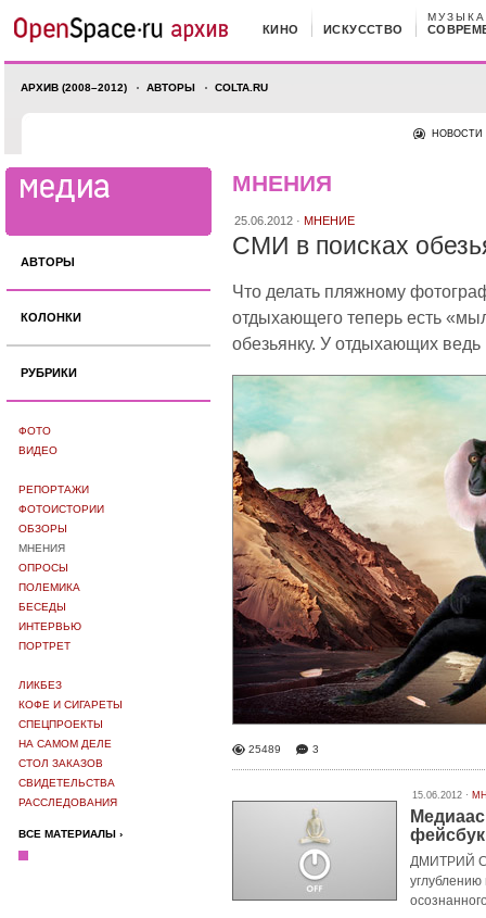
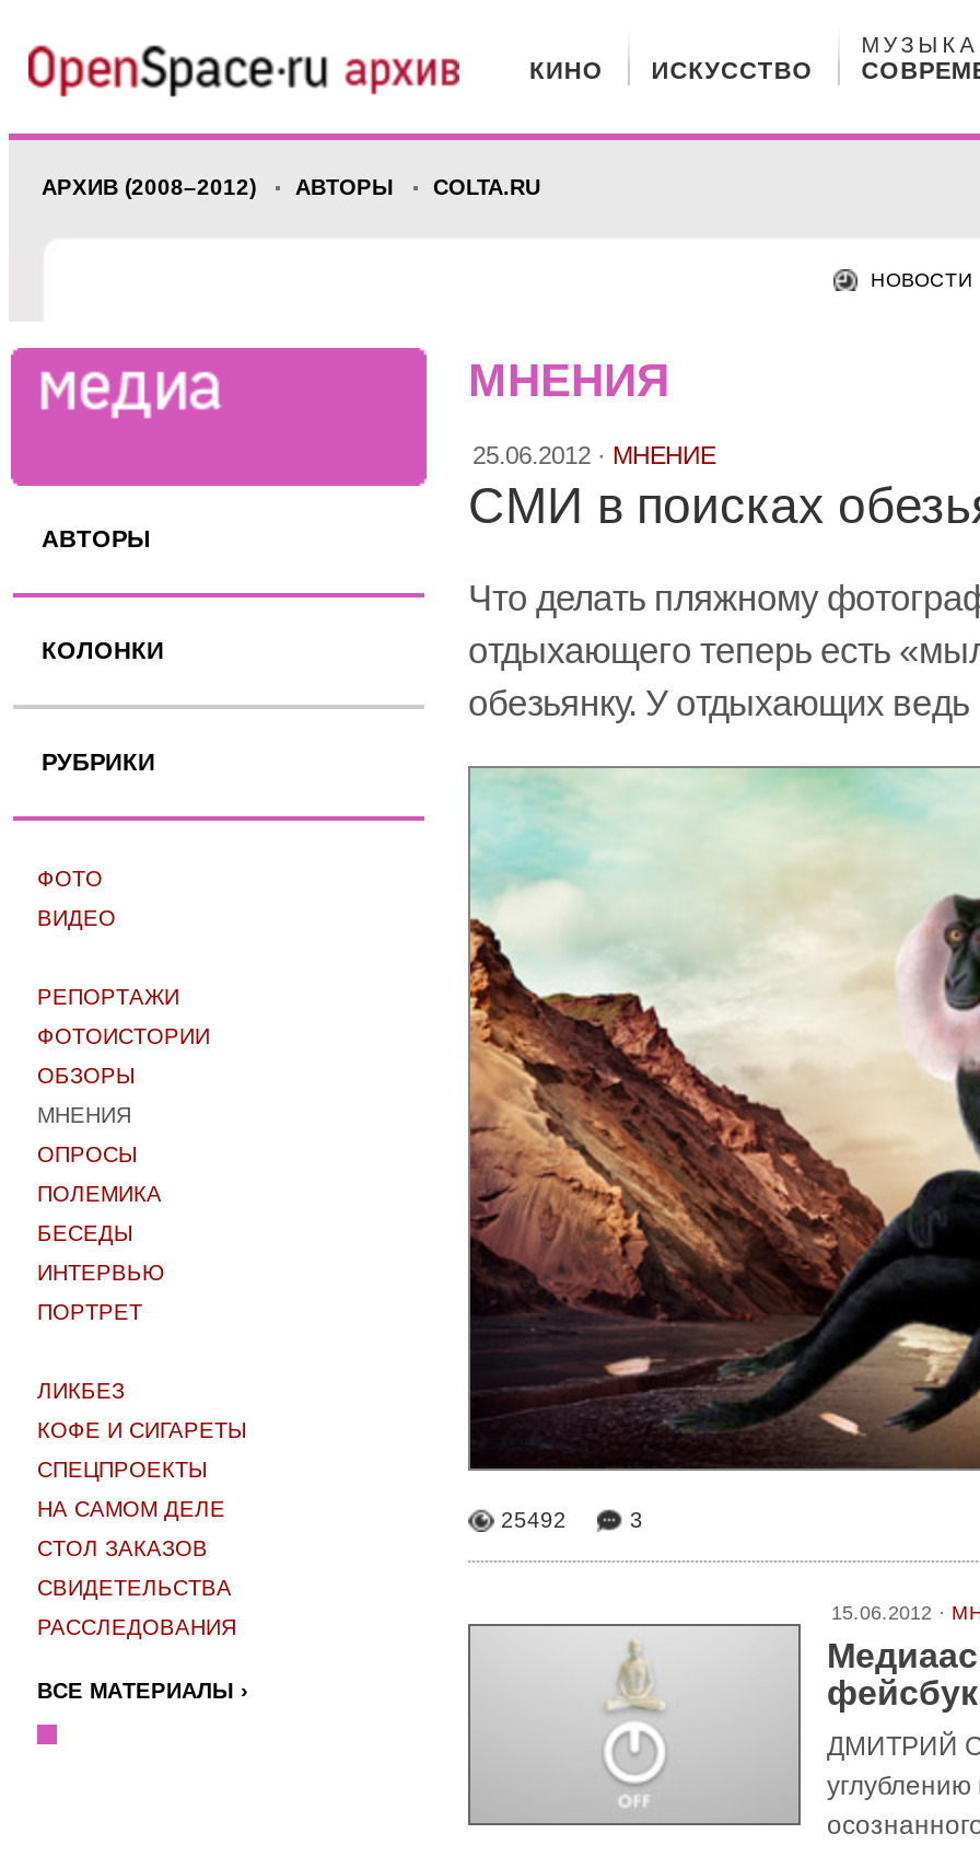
[248,743,281,755] 25489 -> [501,1508,567,1532] 25492

